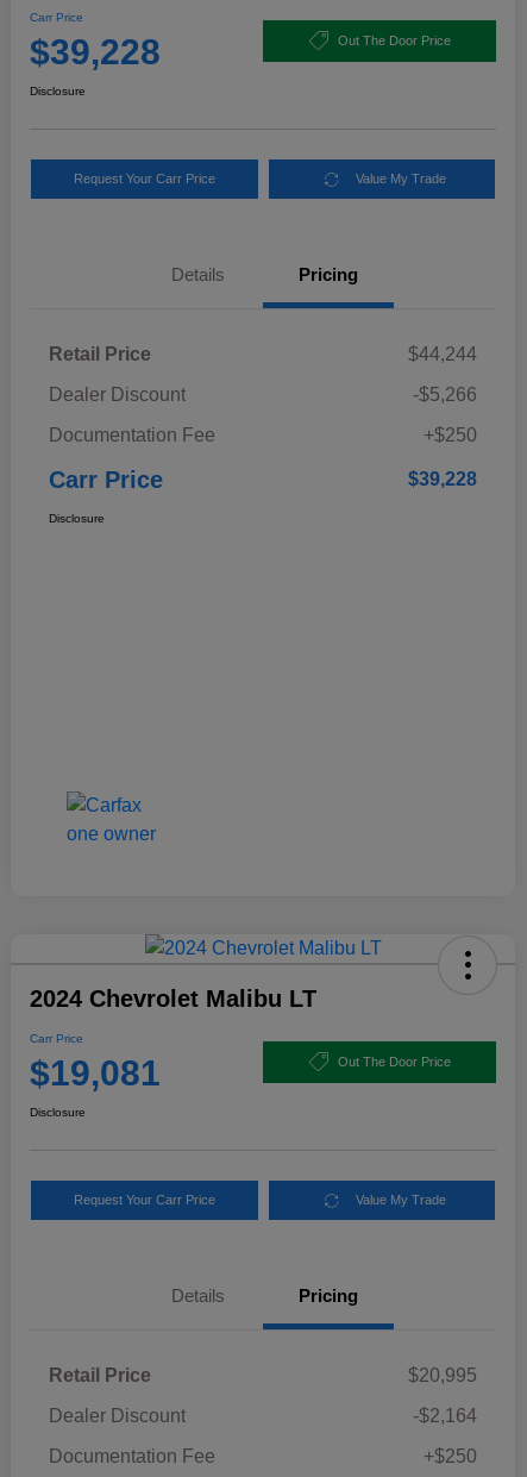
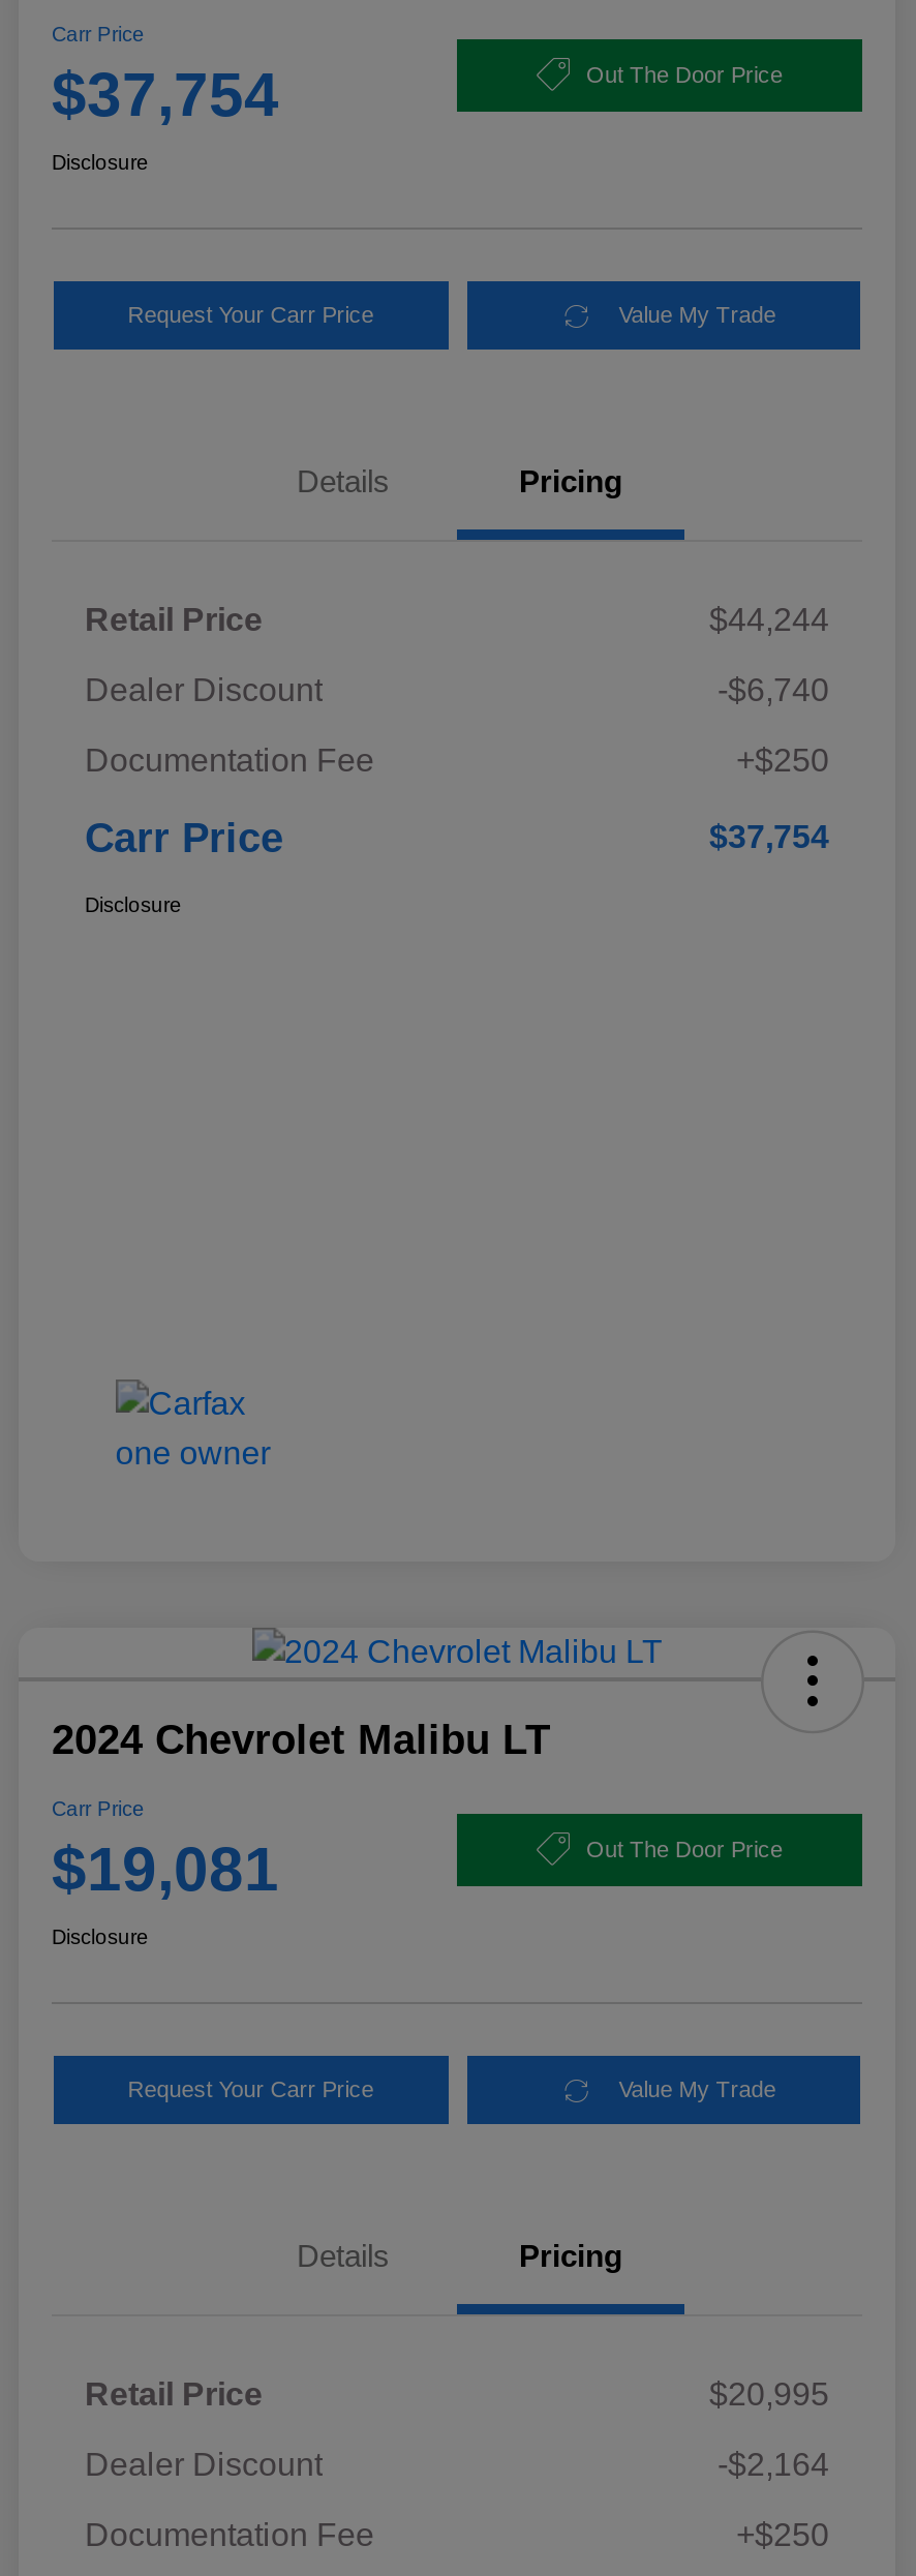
[30,32,161,72] $39,228 -> [52,60,279,129] $37,754
[413,385,477,405] -$5,266 -> [717,673,829,708] -$6,740
[408,469,477,489] $39,228 -> [709,819,829,855] $37,754

